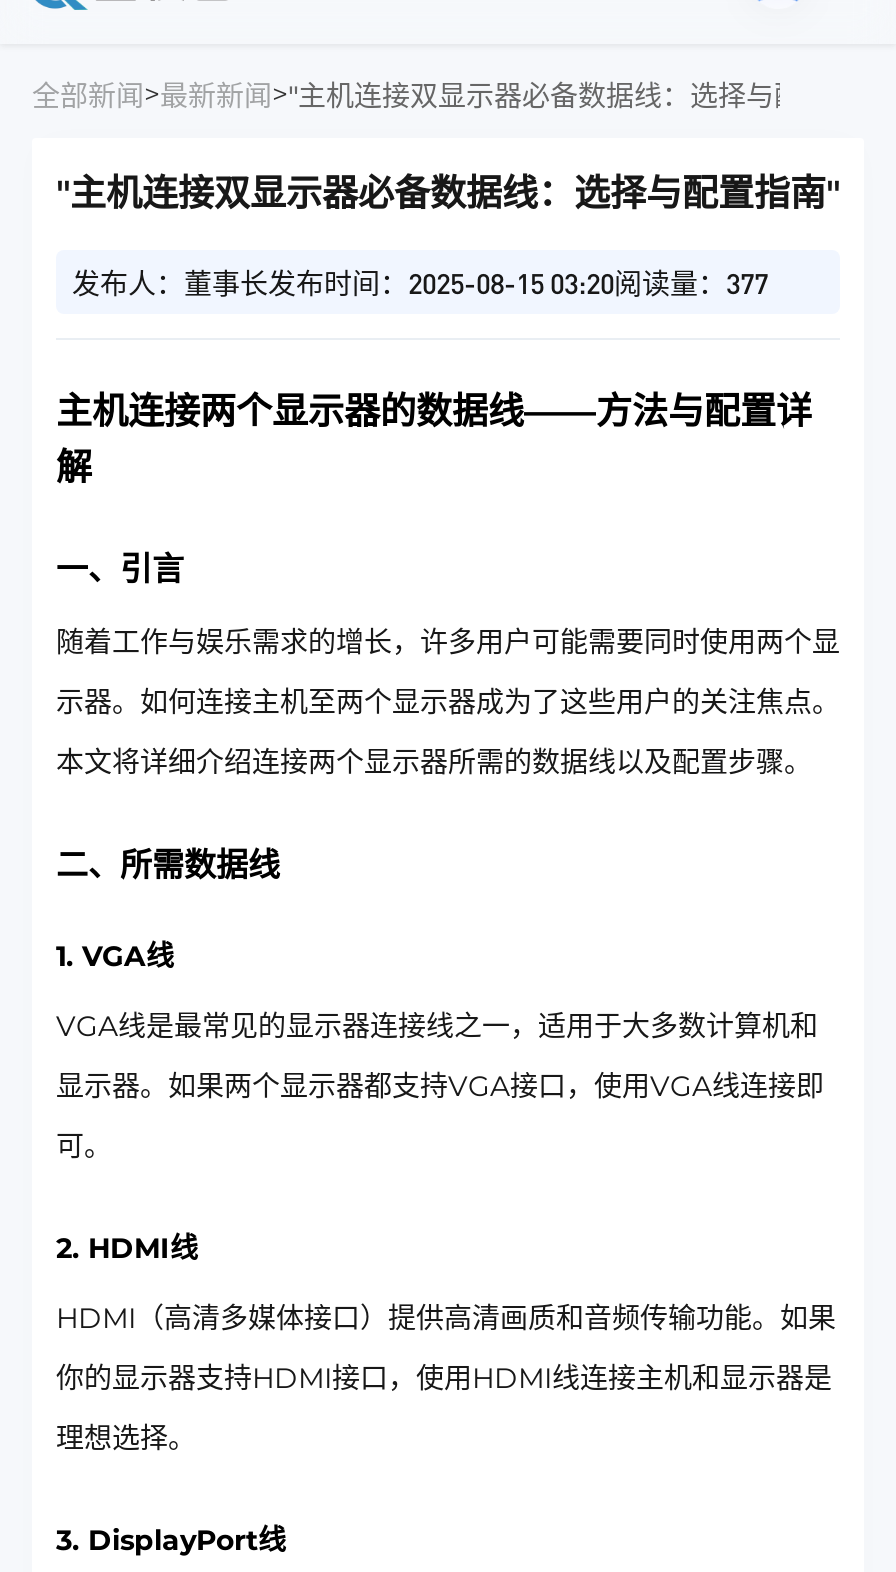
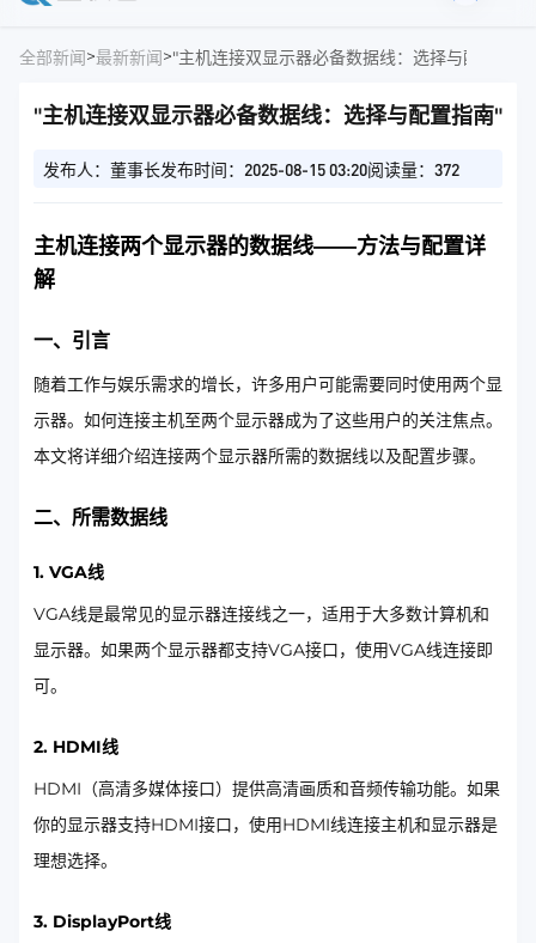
[72,264,768,300] 发布人：董事长发布时间：2025-08-15 03:20阅读量：377 -> [43,158,459,180] 发布人：董事长发布时间：2025-08-15 03:20阅读量：372

